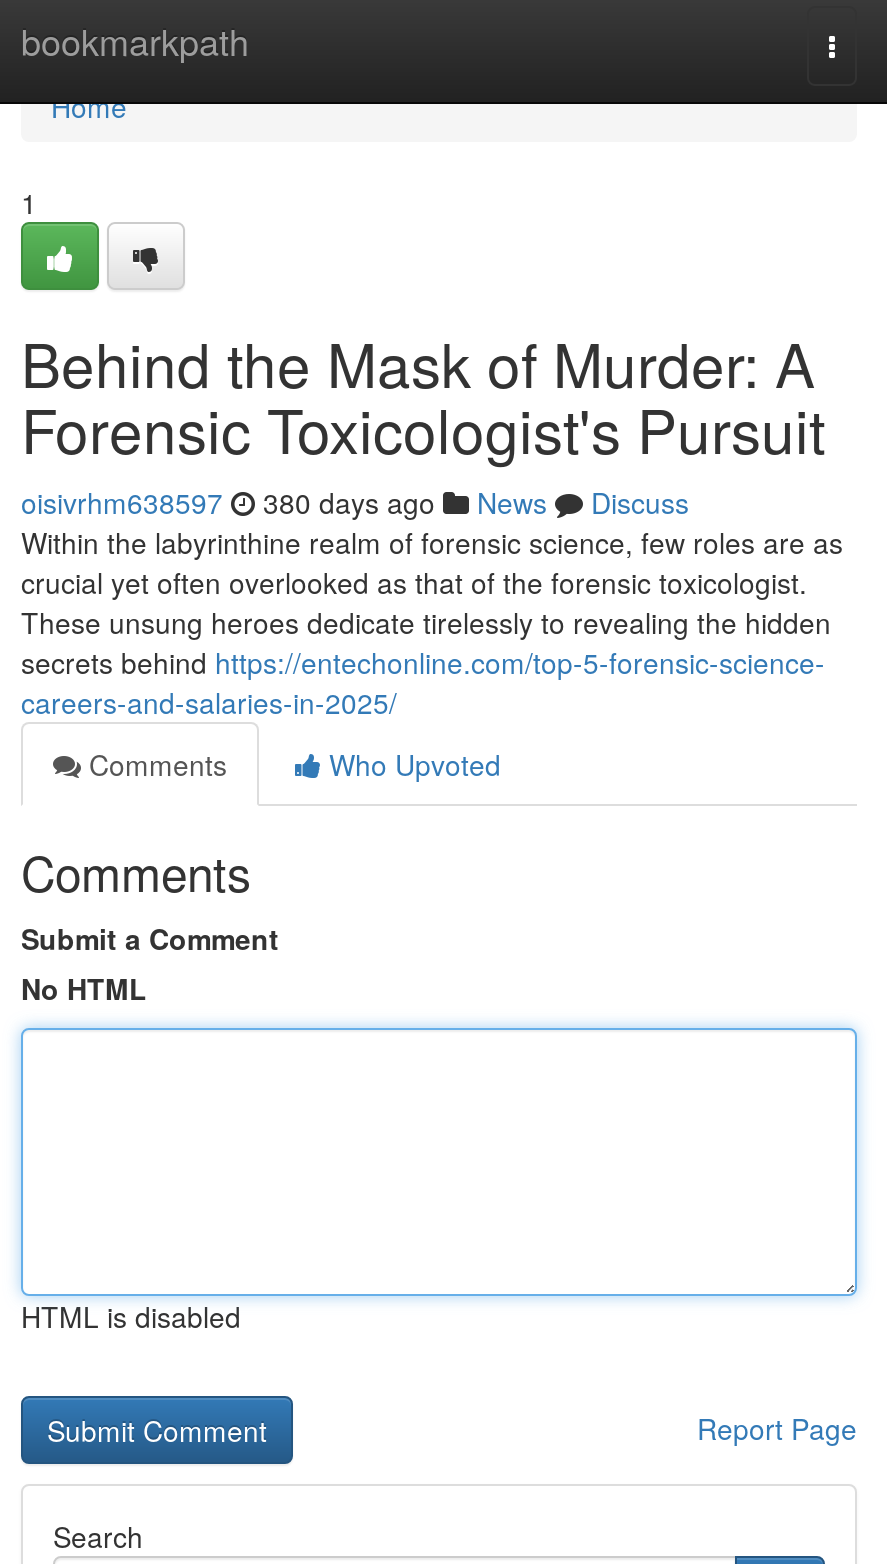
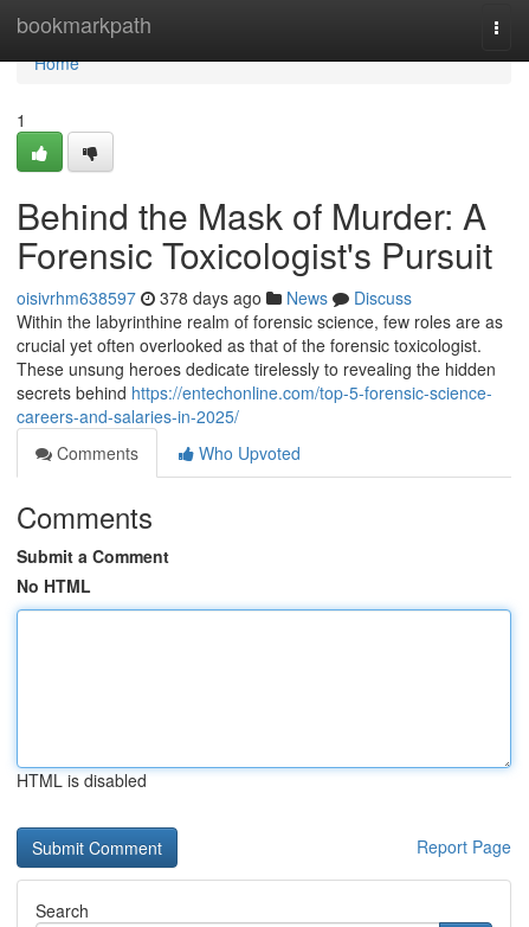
[21,482,689,522] oisivrhm638597 380 days ago News Discuss -> [17,286,412,309] oisivrhm638597 378 days ago News Discuss

